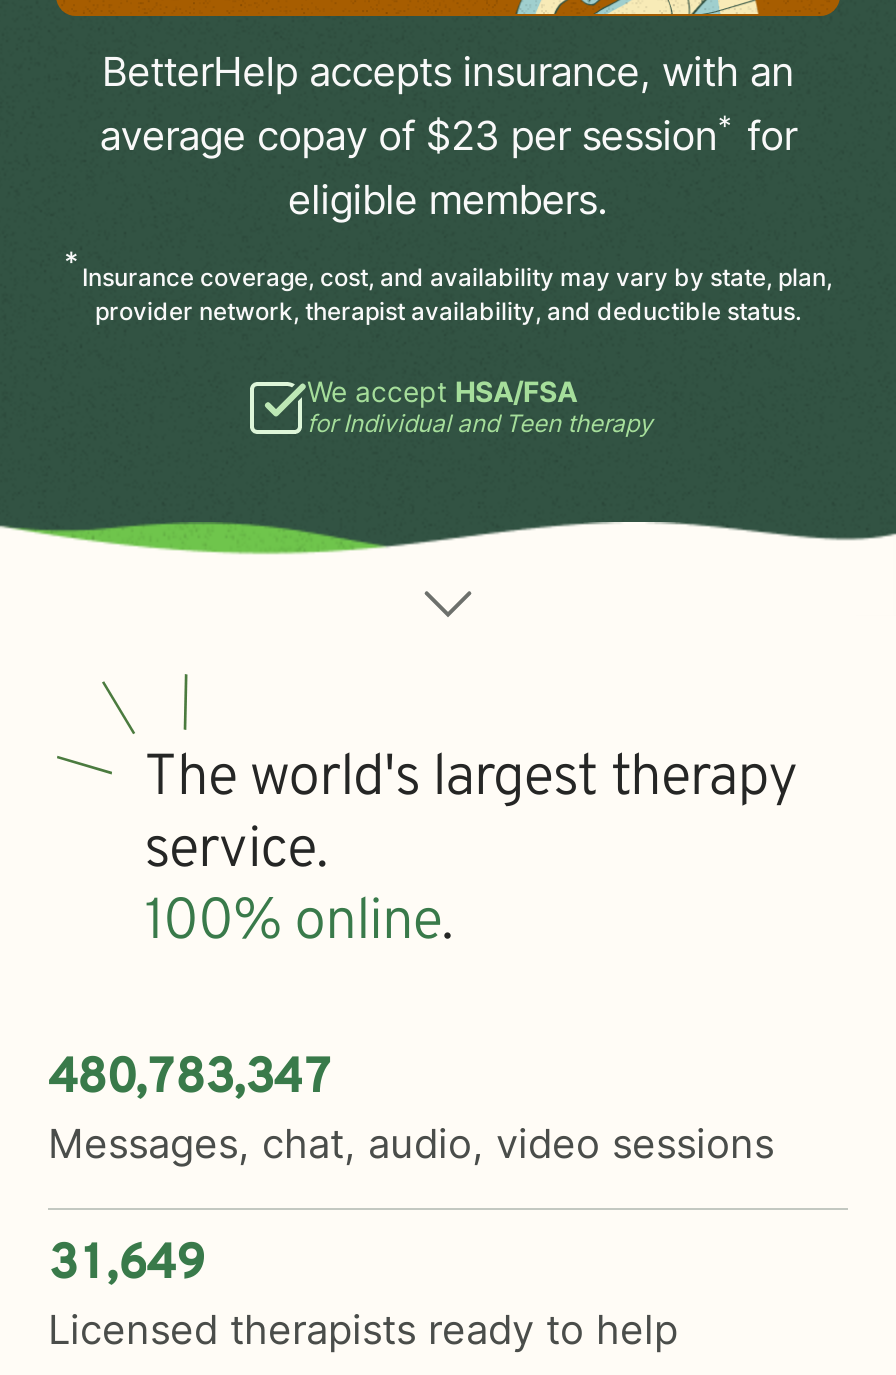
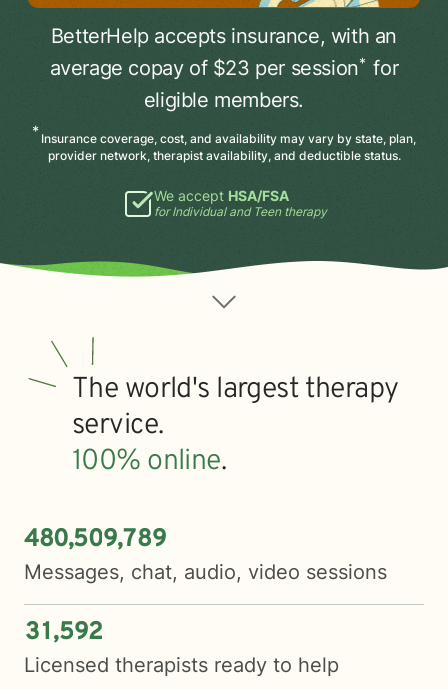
[48,1050,330,1110] 480,783,347 -> [24,525,165,555] 480,509,789
[49,1236,203,1297] 3 1 , 649 -> [24,618,102,648] 3 1 , 592

